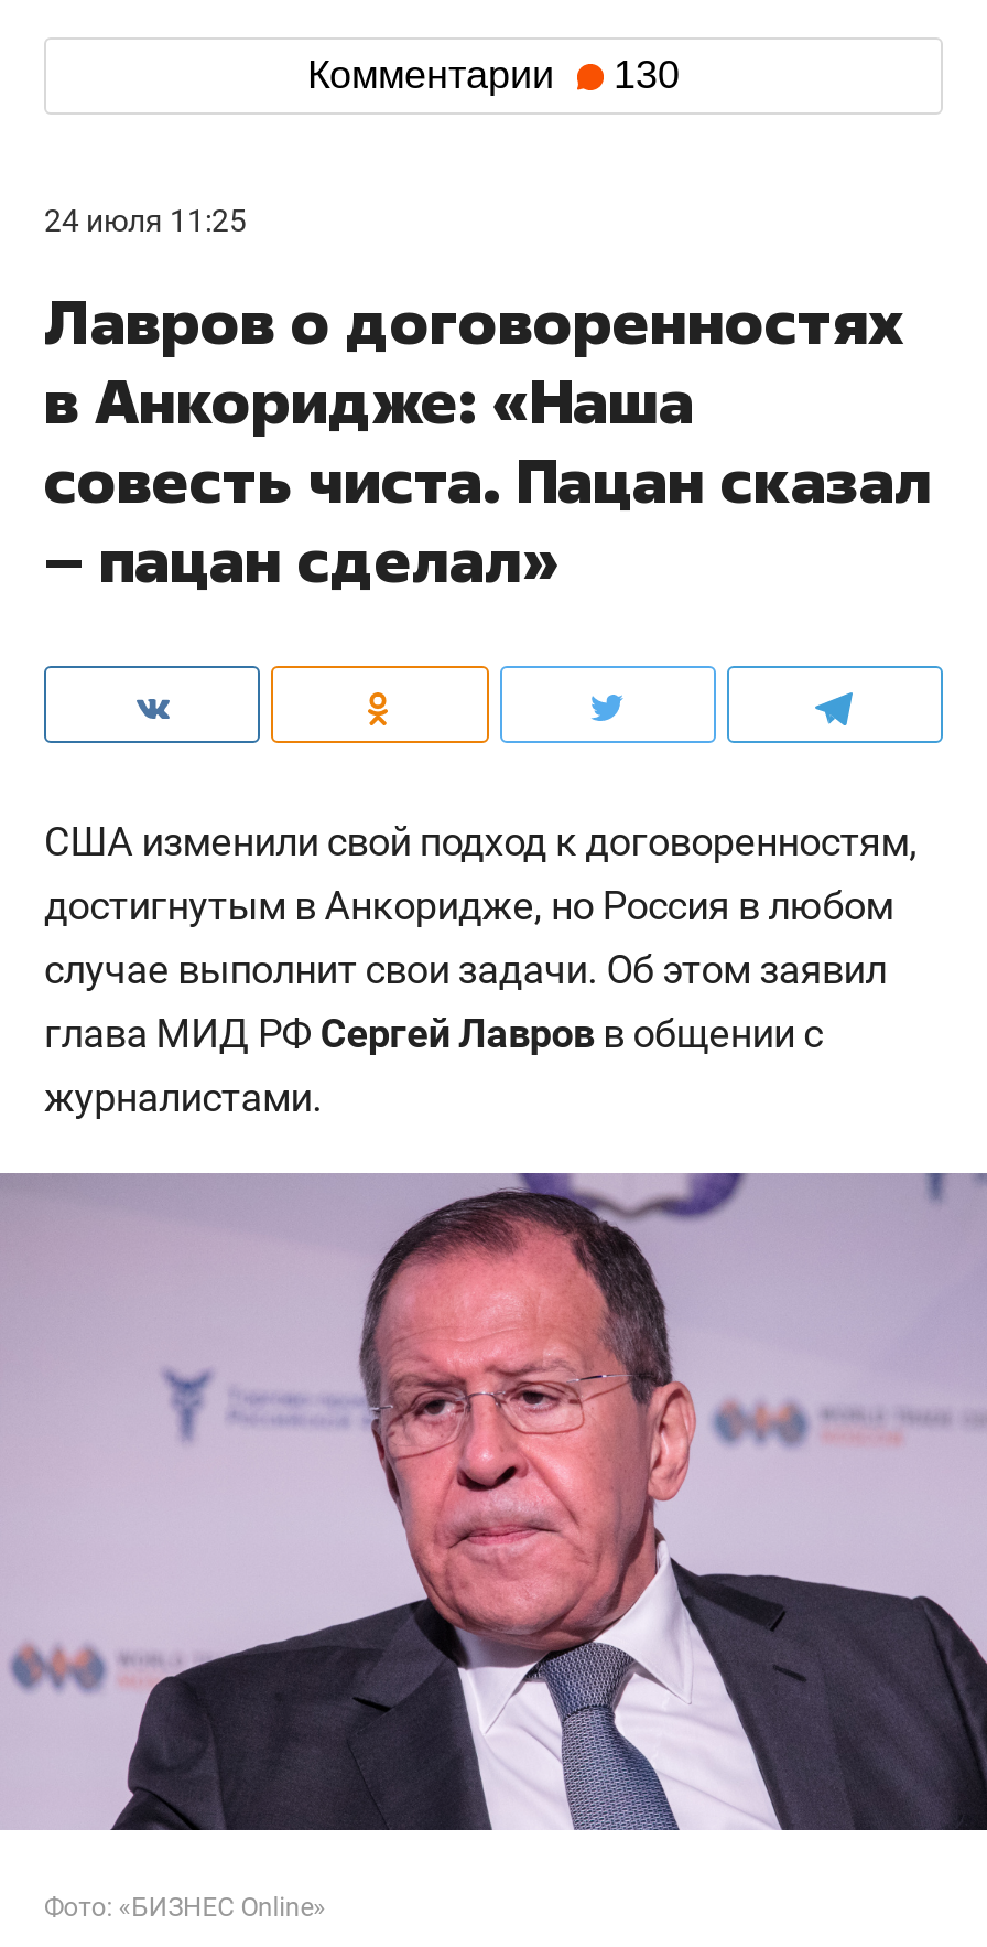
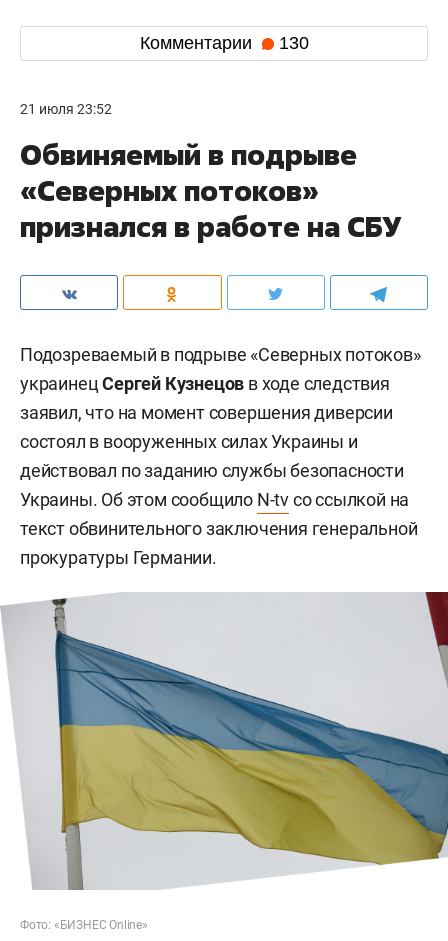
[44,202,247,237] 24 июля 11:25 -> [20,101,112,117] 21 июля 23:52
[44,279,932,599] Лавров о договоренностях | в Анкоридже: «Наша | совесть чиста. Пацан сказал | – пацан сделал» -> [20,136,401,245] Обвиняемый в подрыве | «Северных потоков» | признался в работе на СБУ
[44,817,917,1119] США изменили свой подход к договоренностям, | достигнутым в Анкоридже, но Россия в любом | случае выполнит свои задачи. Об этом заявил | глава МИД РФ Сергей Лавров в общении с | журналистами. -> [20,344,421,568] Подозреваемый в подрыве «Северных потоков» | украинец Сергей Кузнецов в ходе следствия | заявил, что на момент совершения диверсии | состоял в вооруженных силах Украины и | действовал по заданию службы безопасности | Украины. Об этом сообщило N-tv со ссылкой на | текст обвинительного заключения генеральной | прокуратуры Германии.
[7,1171,980,1832] [image] -> [3,591,445,890] [image]

